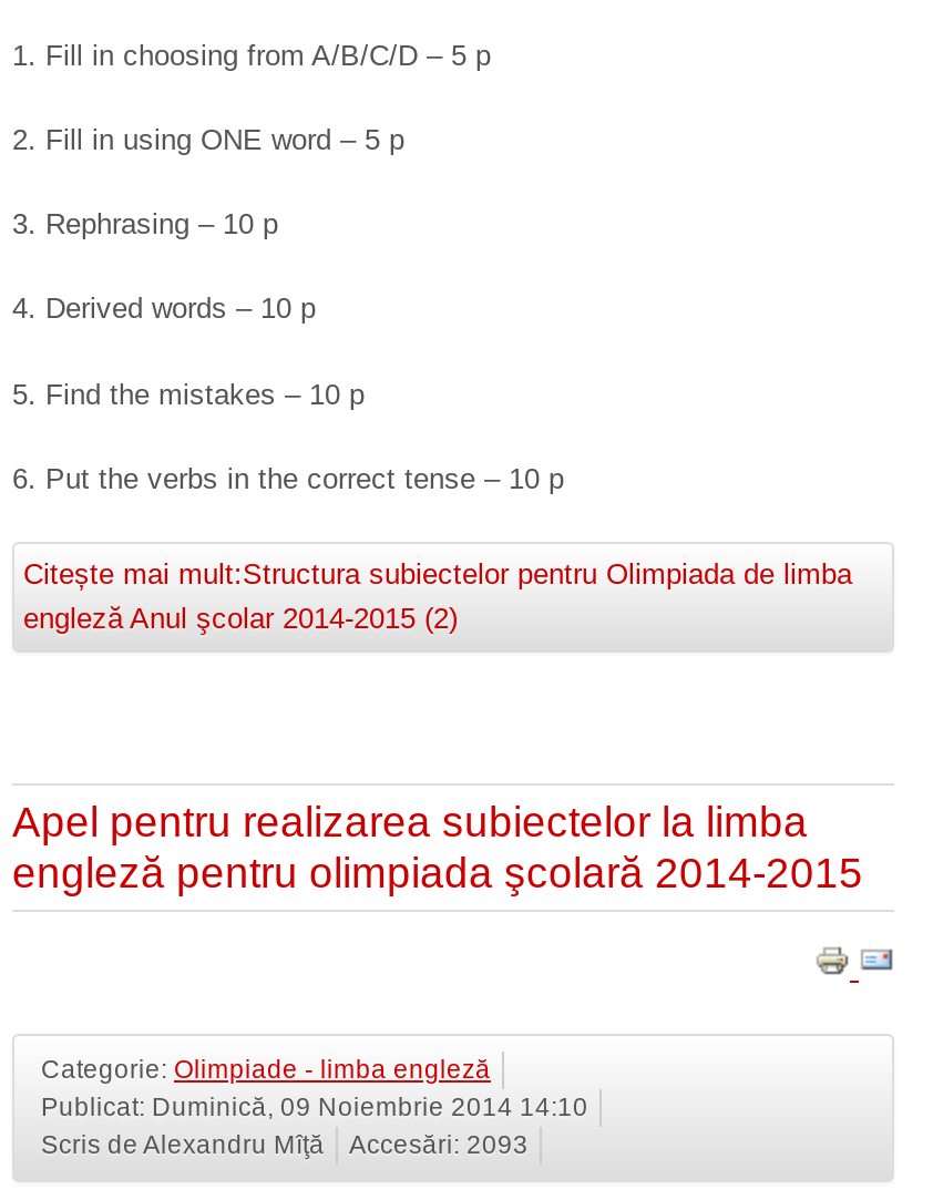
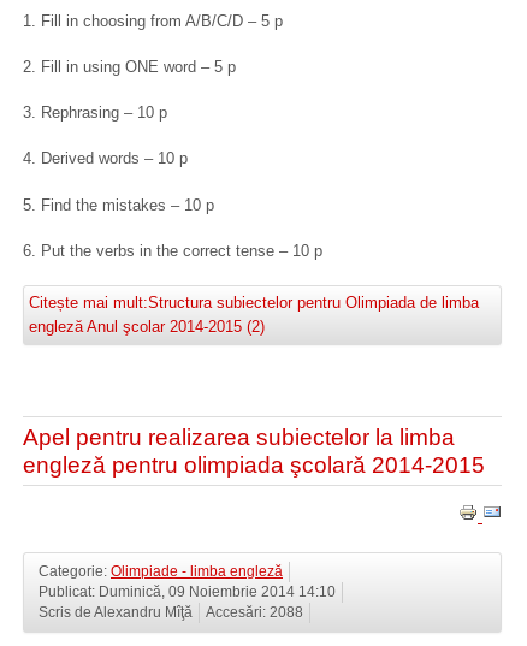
[41,1131,529,1157] Scris de Alexandru Mîţă Accesări: 2093 -> [39,605,303,619] Scris de Alexandru Mîţă Accesări: 2088

